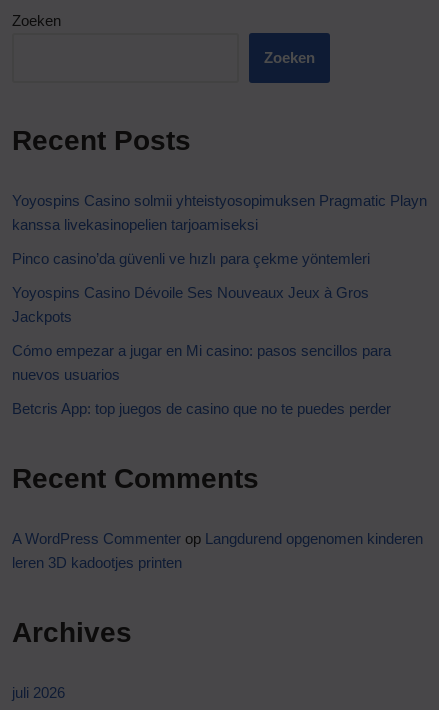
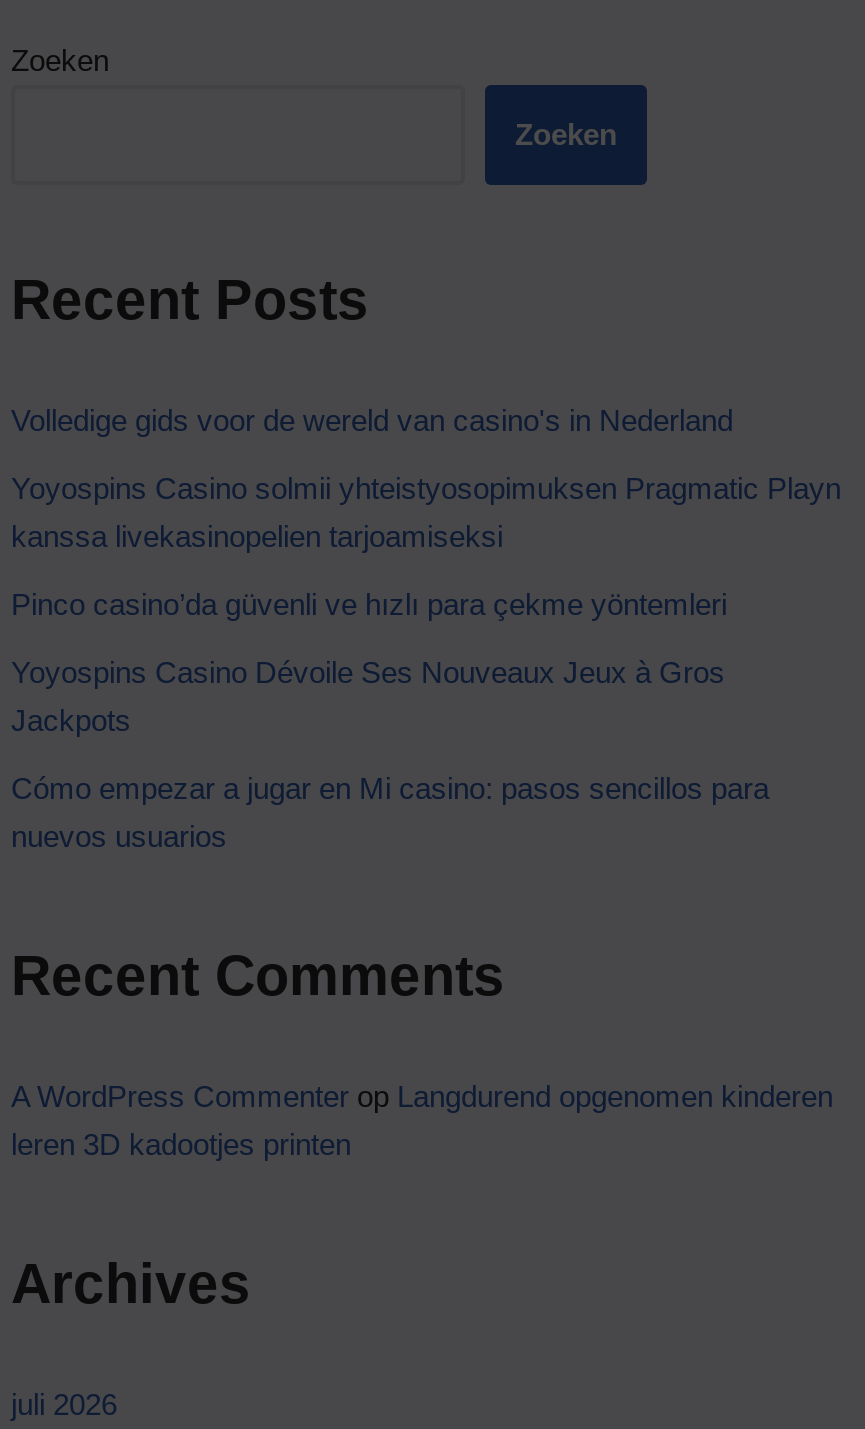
none -> [11,402,733,436] Volledige gids voor de wereld van casino's in Nederland
moved [12,192,427,383] -> [11,470,841,852]: Yoyospins Casino solmii yhteistyosopimuksen Pragmatic Playn | kanssa livekasinopelien tarjoamiseksi | Pinco casino’da güvenli ve hızlı para çekme yöntemleri | Yoyospins Casino Dévoile Ses Nouveaux Jeux à Gros | Jackpots | Cómo empezar a jugar en Mi casino: pasos sencillos para | nuevos usuarios
[12,400,391,417] Betcris App: top juegos de casino que no te puedes perder -> none

